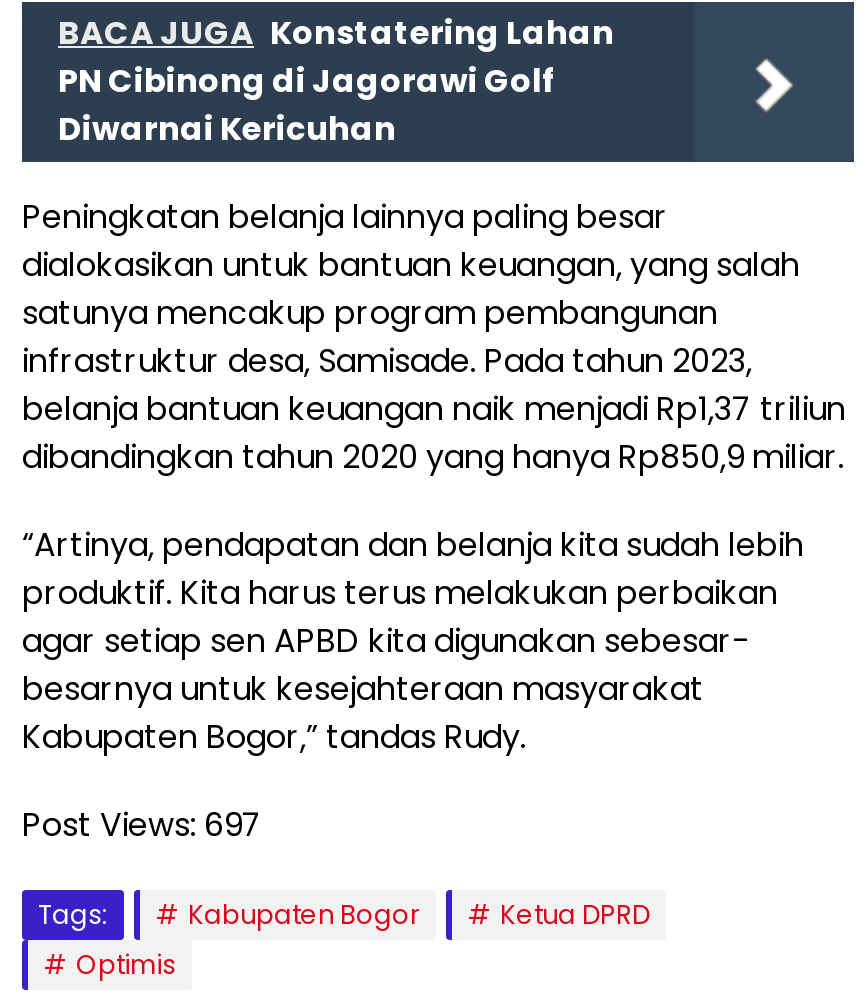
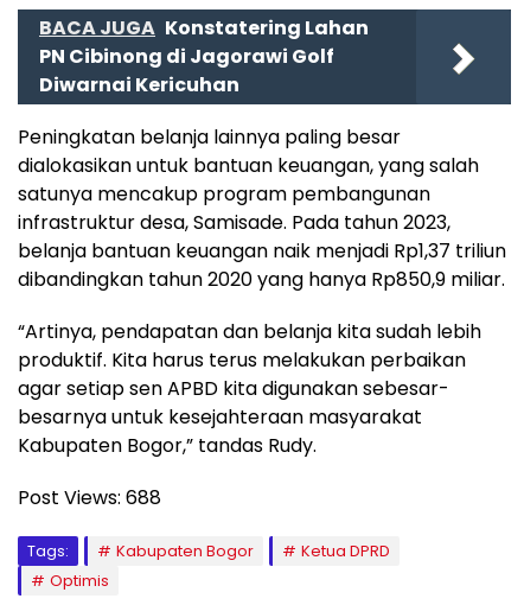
[22,801,262,847] Post Views: 697 -> [18,483,161,511] Post Views: 688

